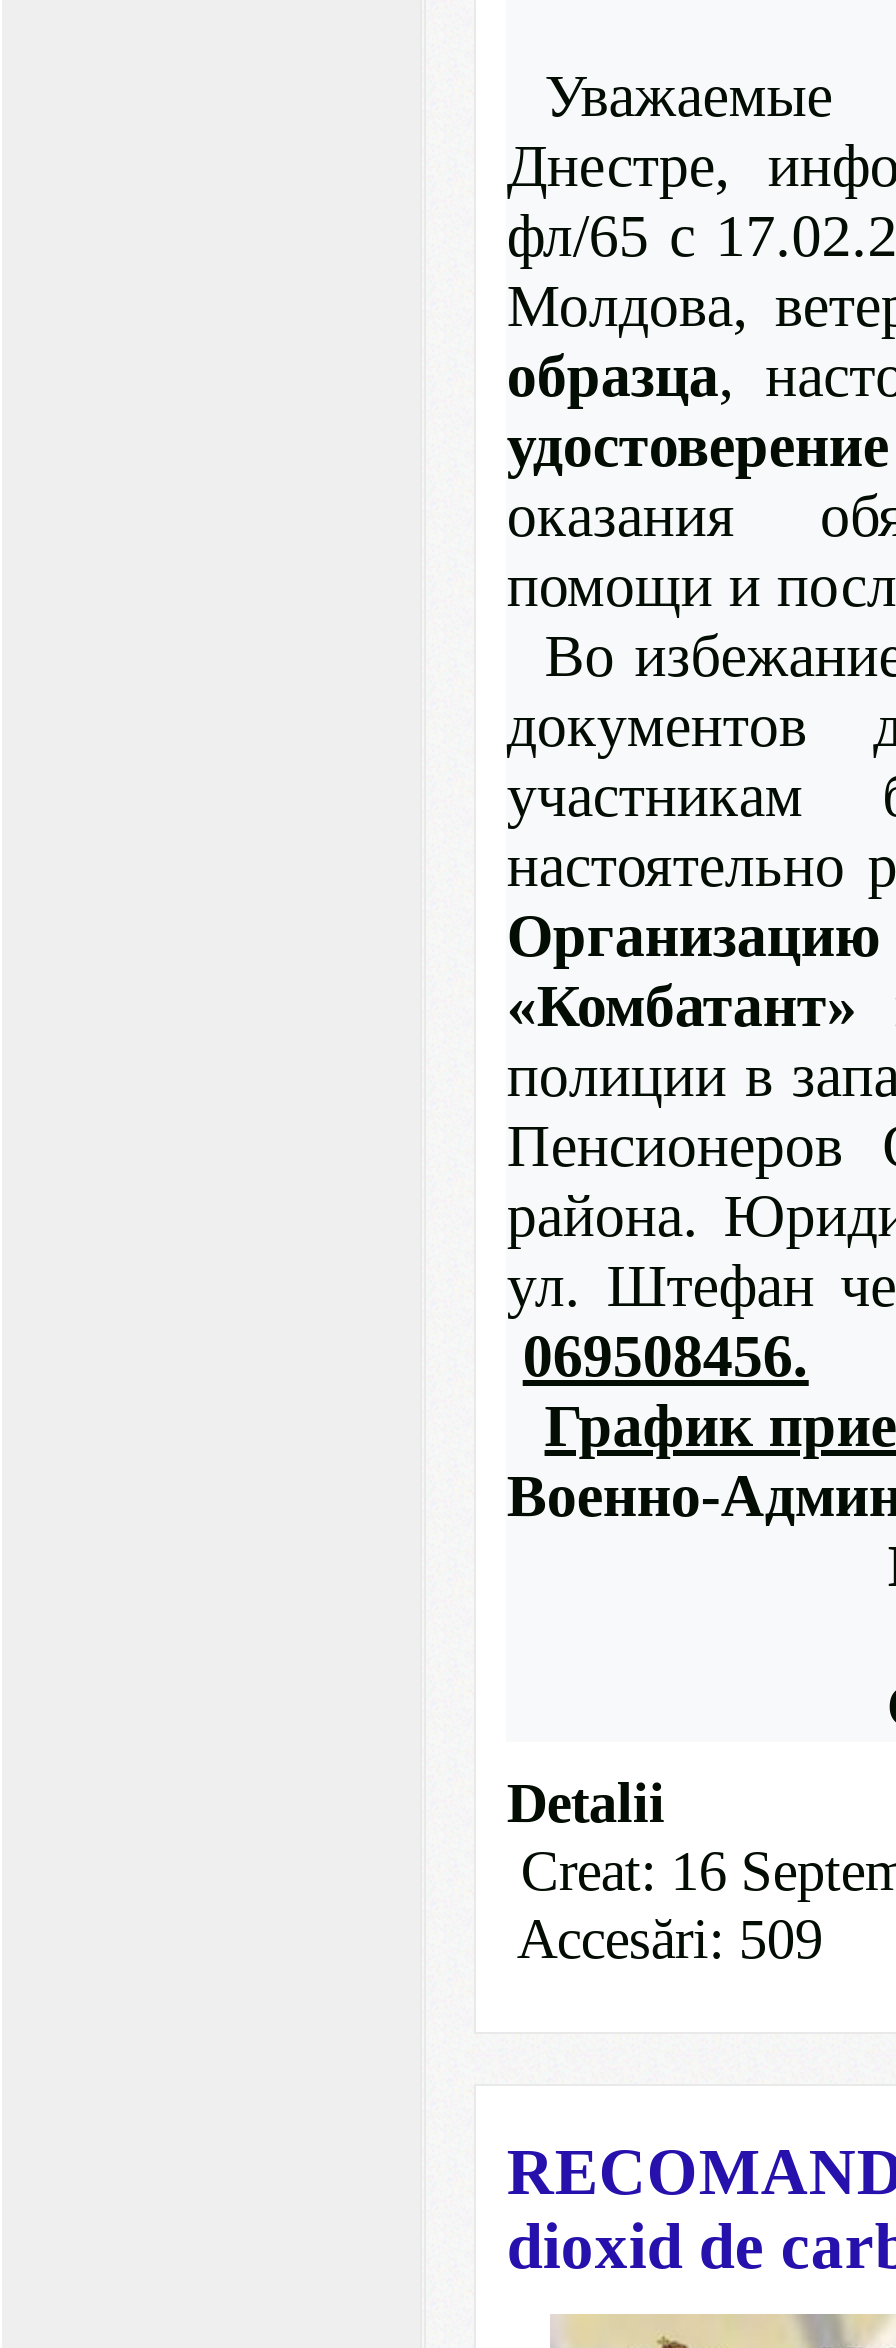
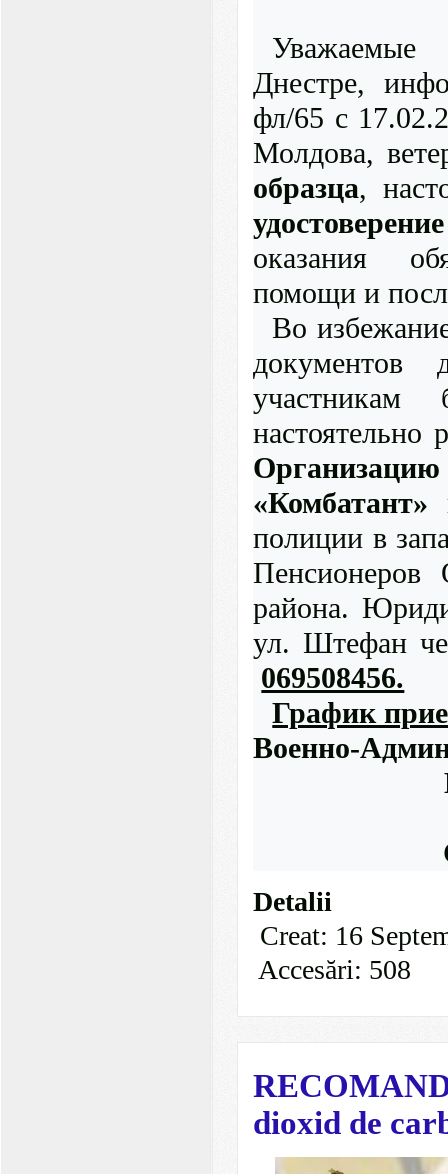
[517,1908,823,1970] Accesări: 509 -> [258,954,411,985] Accesări: 508

